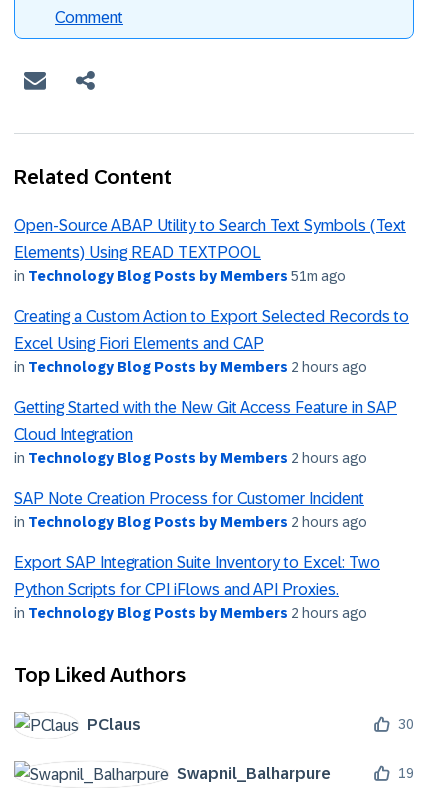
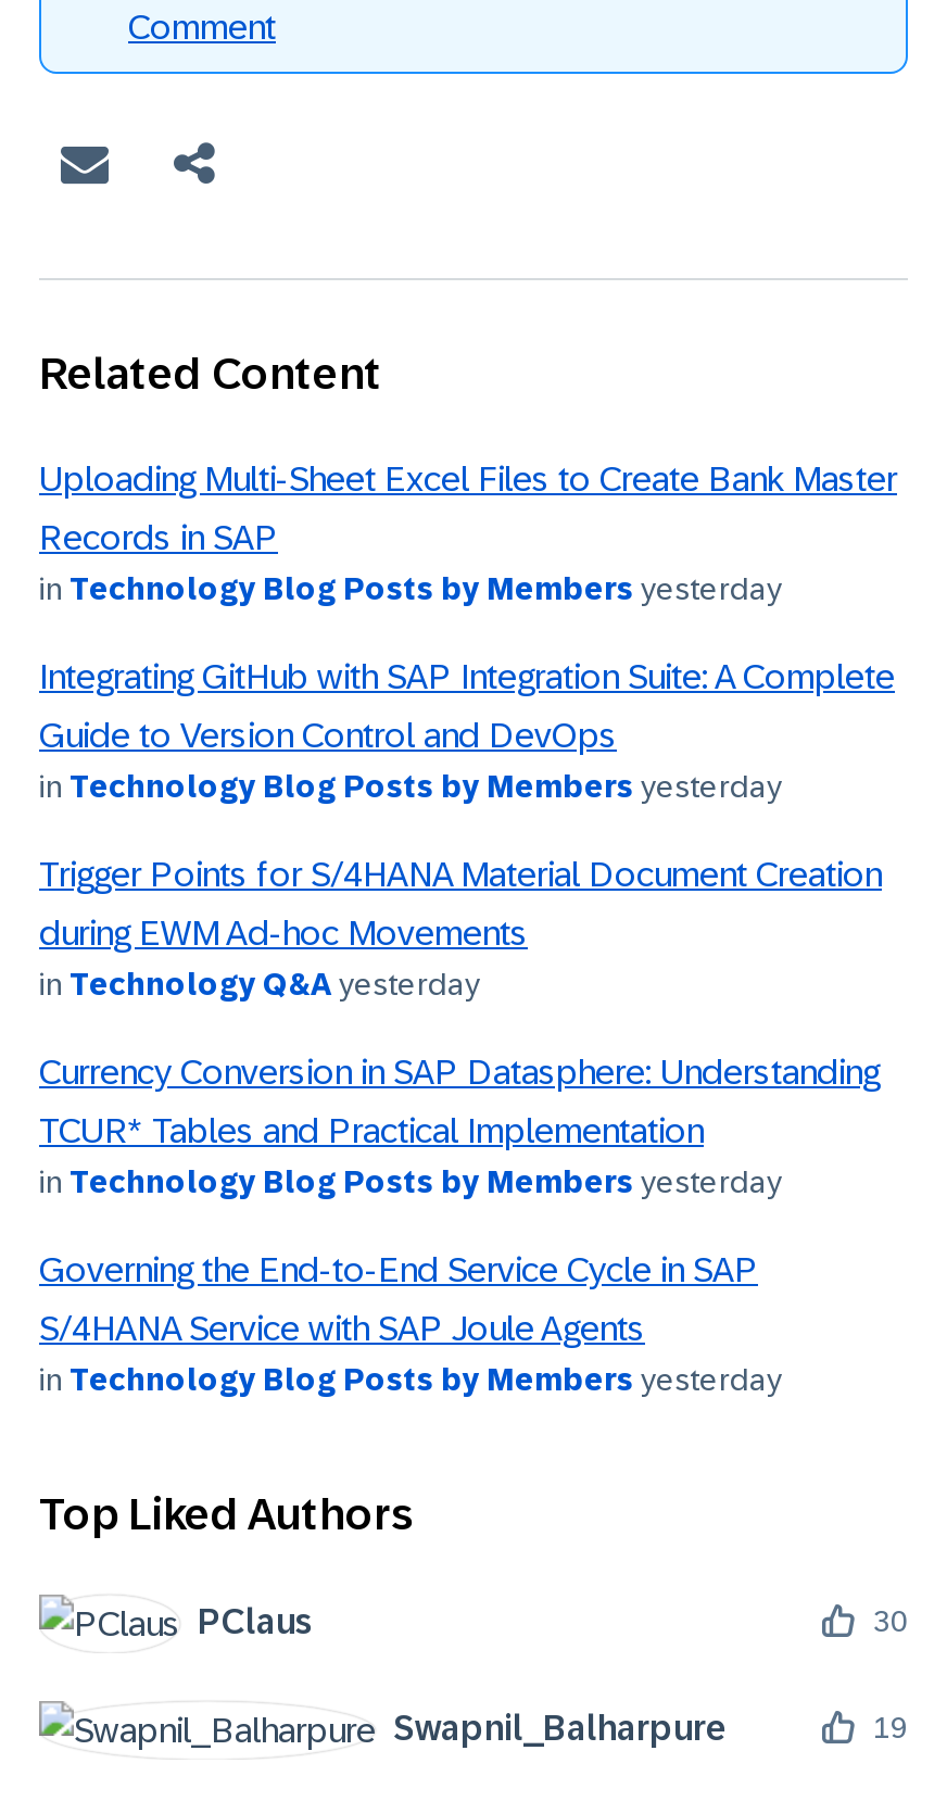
[14,217,409,621] Open-Source ABAP Utility to Search Text Symbols (Text | Elements) Using READ TEXTPOOL | in Technology Blog Posts by Members 51m ago | Creating a Custom Action to Export Selected Records to | Excel Using Fiori Elements and CAP | in Technology Blog Posts by Members 2 hours ago | Getting Started with the New Git Access Feature in SAP | Cloud Integration | in Technology Blog Posts by Members 2 hours ago | SAP Note Creation Process for Customer Incident | in Technology Blog Posts by Members 2 hours ago | Export SAP Integration Suite Inventory to Excel: Two | Python Scripts for CPI iFlows and API Proxies. | in Technology Blog Posts by Members 2 hours ago -> [39,461,897,1398] Uploading Multi-Sheet Excel Files to Create Bank Master | Records in SAP | in Technology Blog Posts by Members yesterday | Integrating GitHub with SAP Integration Suite: A Complete | Guide to Version Control and DevOps | in Technology Blog Posts by Members yesterday | Trigger Points for S/4HANA Material Document Creation | during EWM Ad-hoc Movements | in Technology Q&A yesterday | Currency Conversion in SAP Datasphere: Understanding | TCUR* Tables and Practical Implementation | in Technology Blog Posts by Members yesterday | Governing the End-to-End Service Cycle in SAP | S/4HANA Service with SAP Joule Agents | in Technology Blog Posts by Members yesterday

